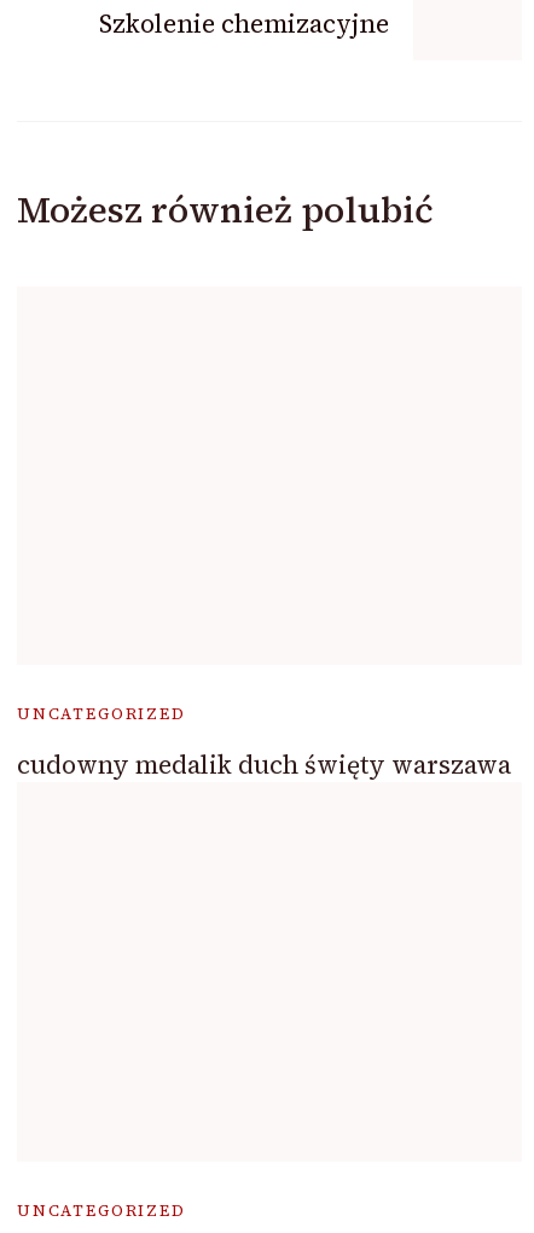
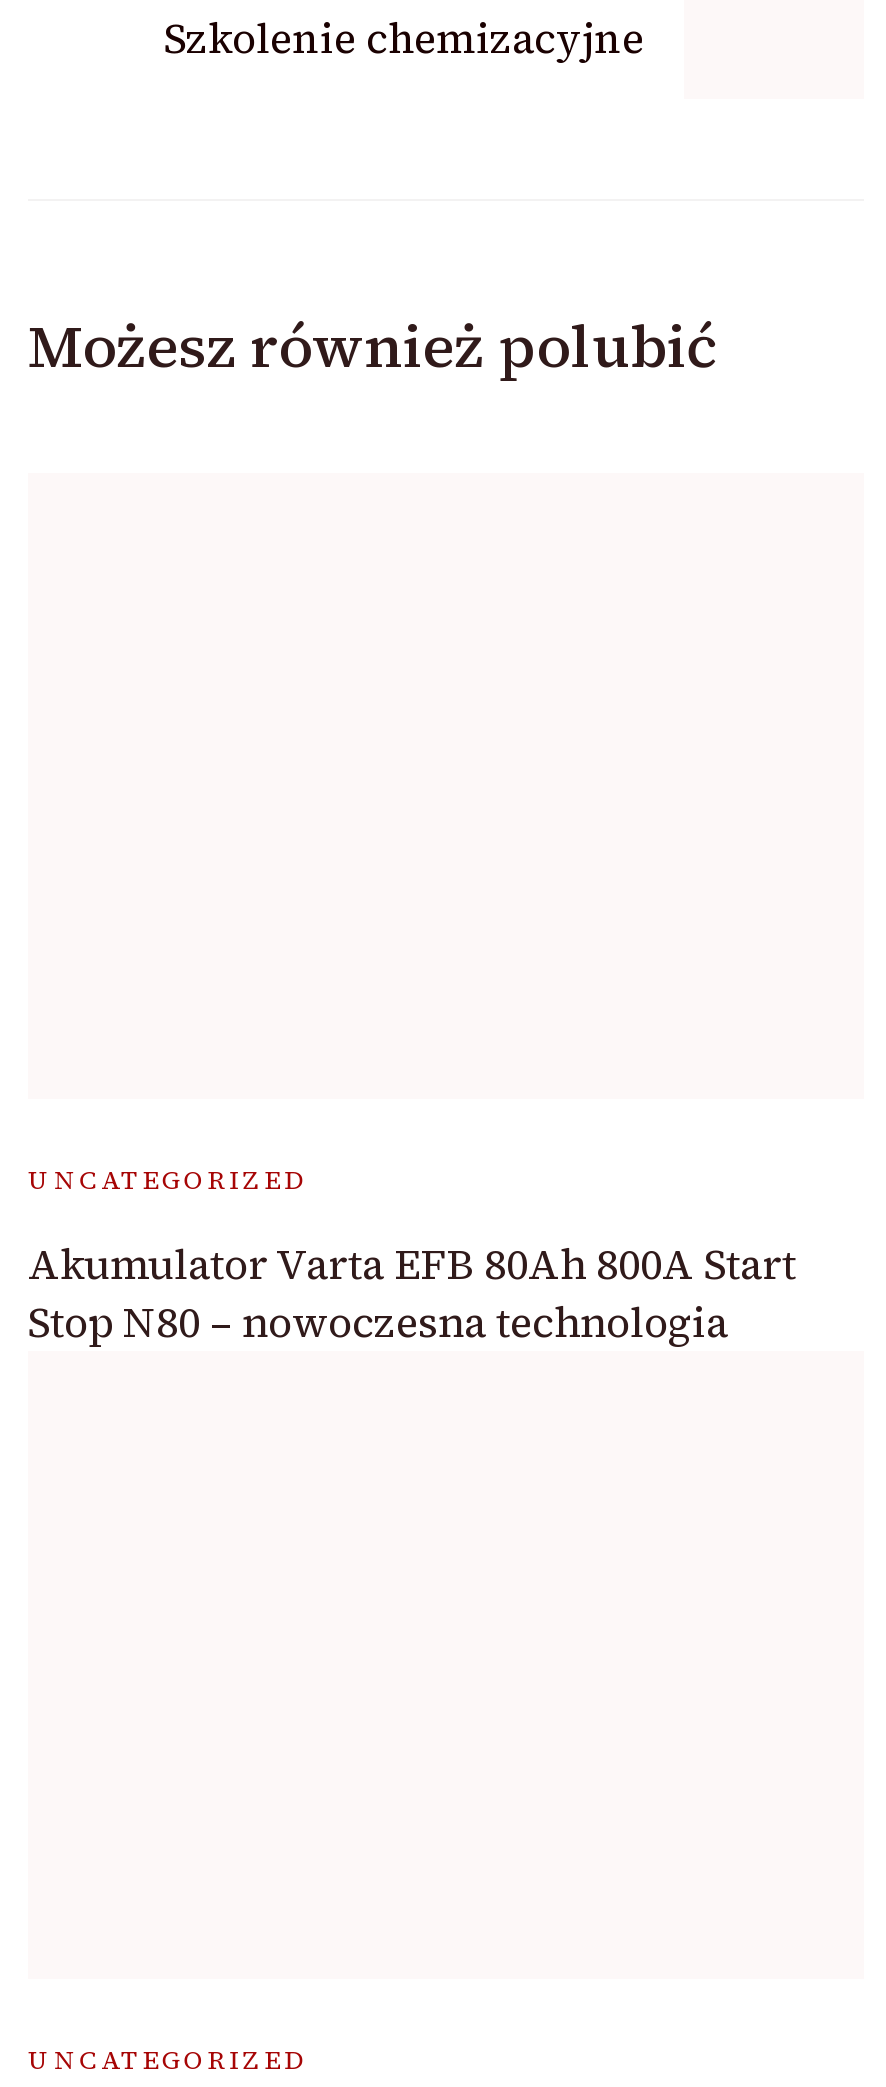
[17,748,511,783] cudowny medalik duch święty warszawa -> [28,1236,796,1352] Akumulator Varta EFB 80Ah 800A Start | Stop N80 – nowoczesna technologia

